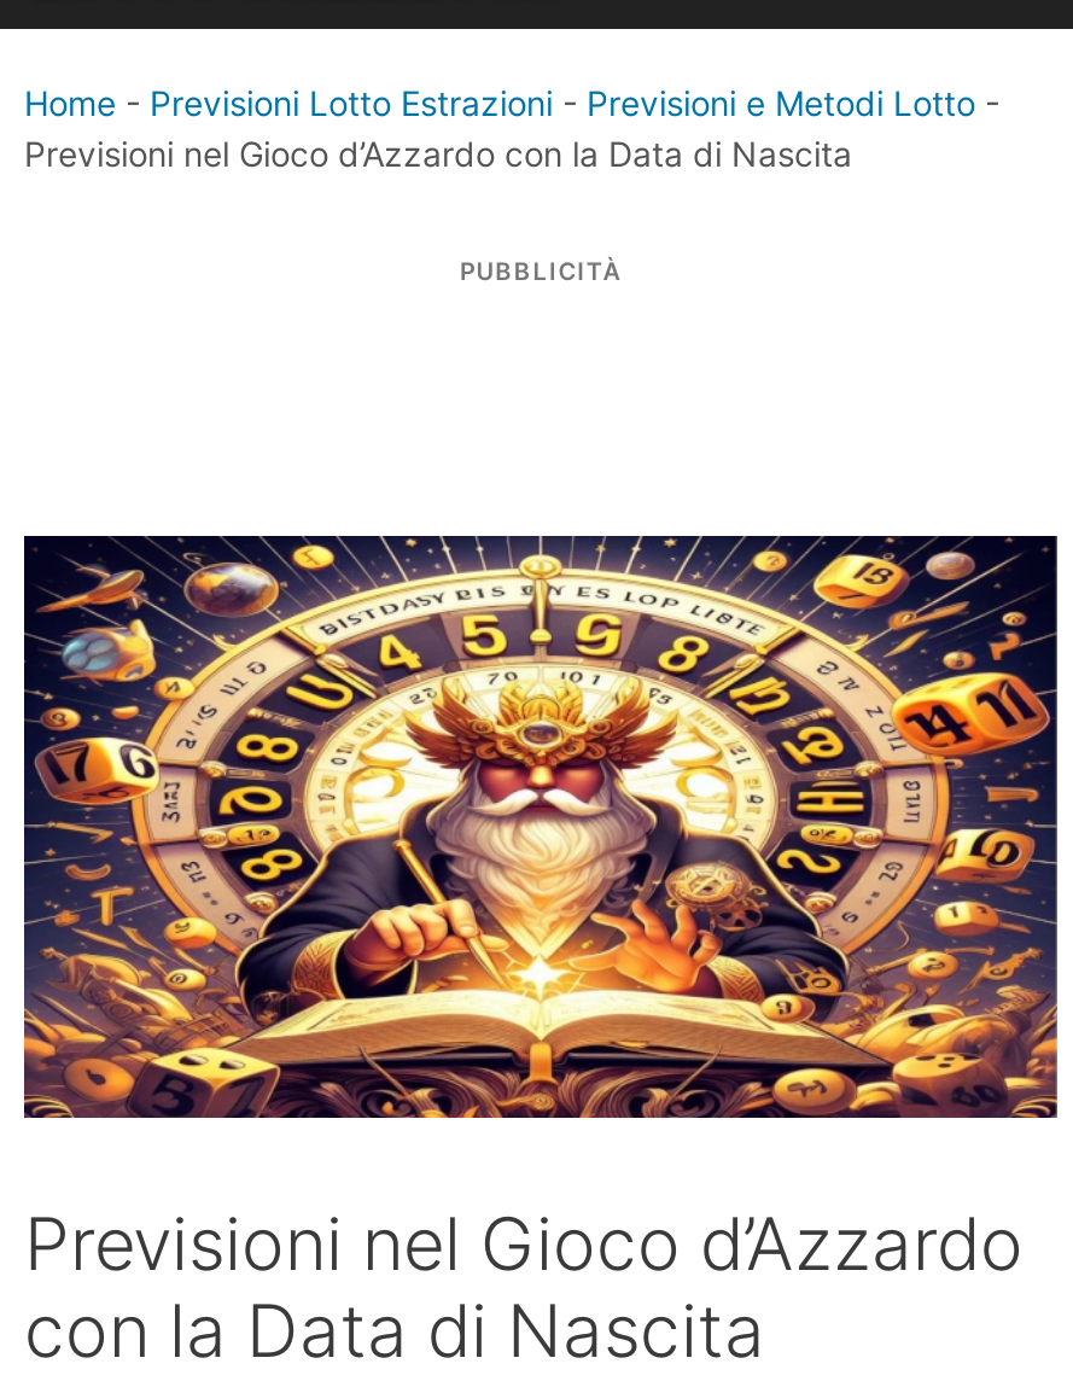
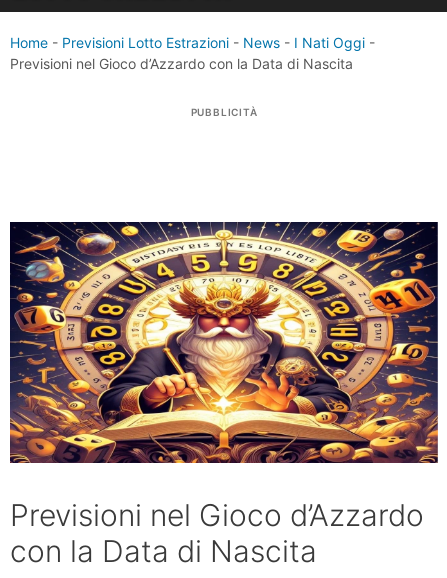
[24,82,999,123] Home - Previsioni Lotto Estrazioni - Previsioni e Metodi Lotto - -> [10,34,375,51] Home - Previsioni Lotto Estrazioni - News - I Nati Oggi -

